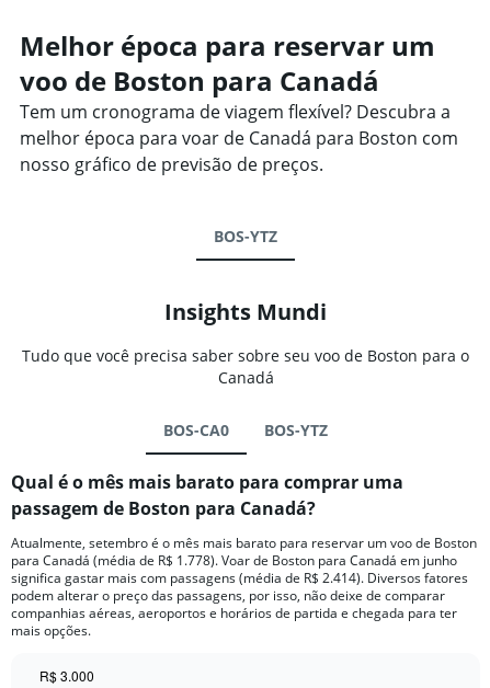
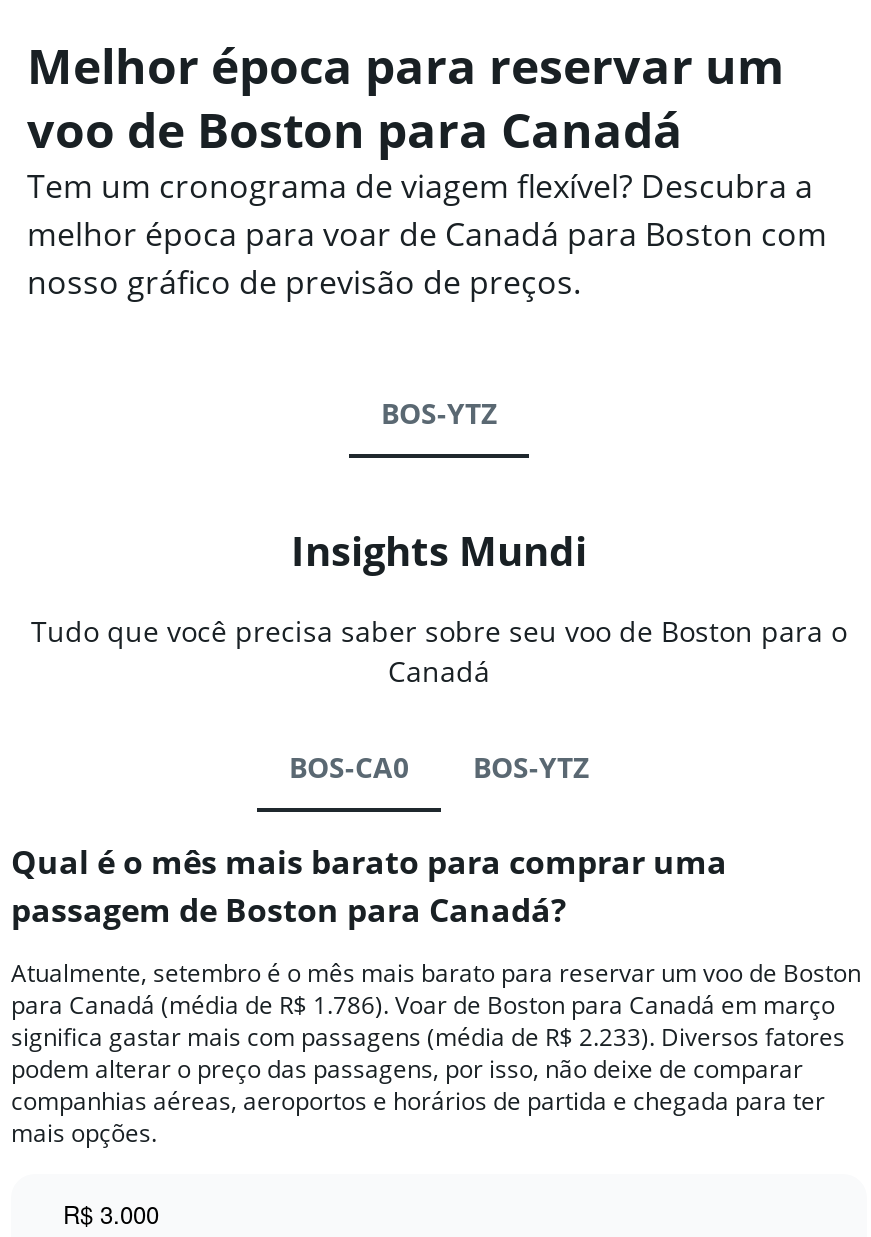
[11,551,457,569] para Canadá (média de R$ 1.778). Voar de Boston para Canadá em junho -> [11,988,835,1022] para Canadá (média de R$ 1.786). Voar de Boston para Canadá em março
[11,568,468,587] significa gastar mais com passagens (média de R$ 2.414). Diversos fatores -> [11,1020,845,1054] significa gastar mais com passagens (média de R$ 2.233). Diversos fatores

